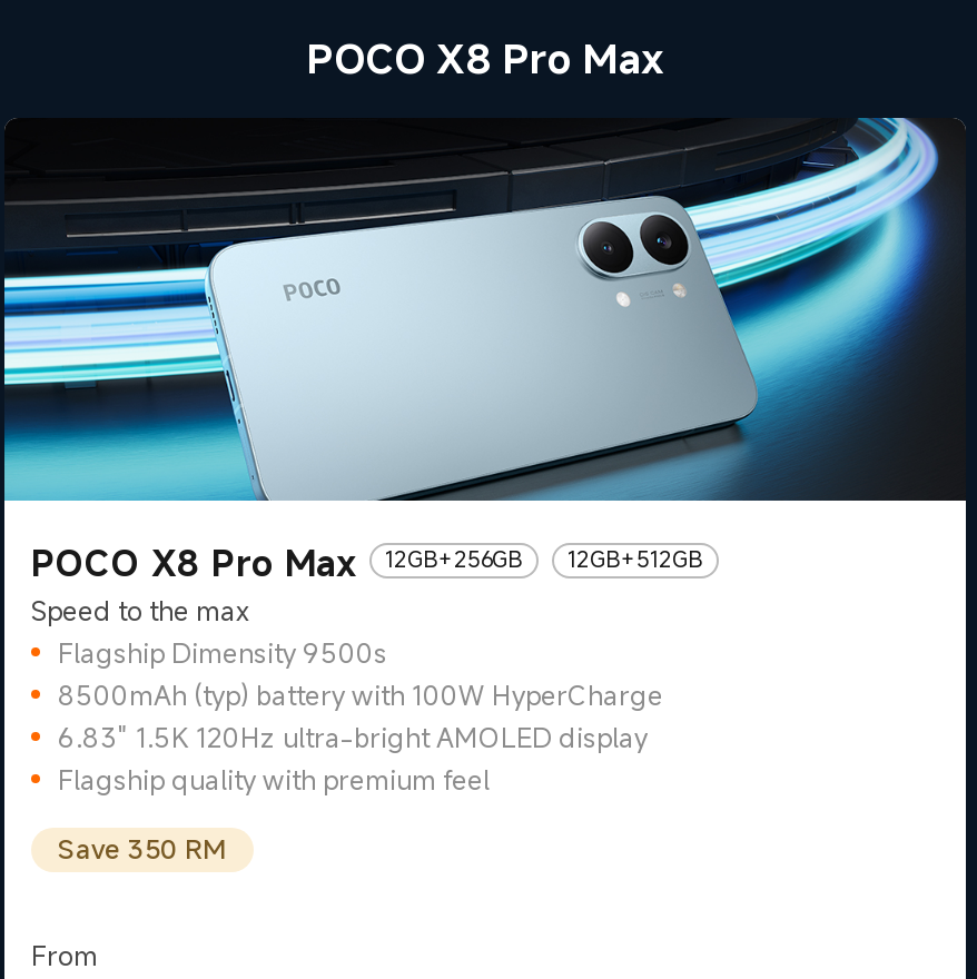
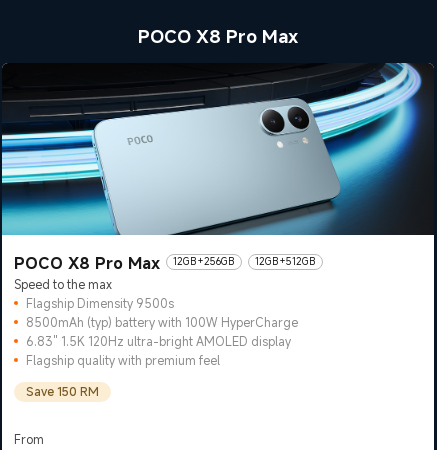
[58,830,227,866] Save 350 RM -> [26,383,99,399] Save 150 RM

